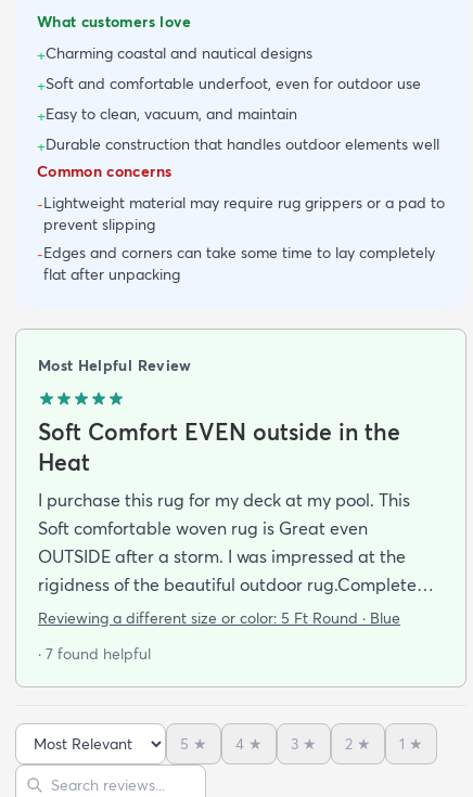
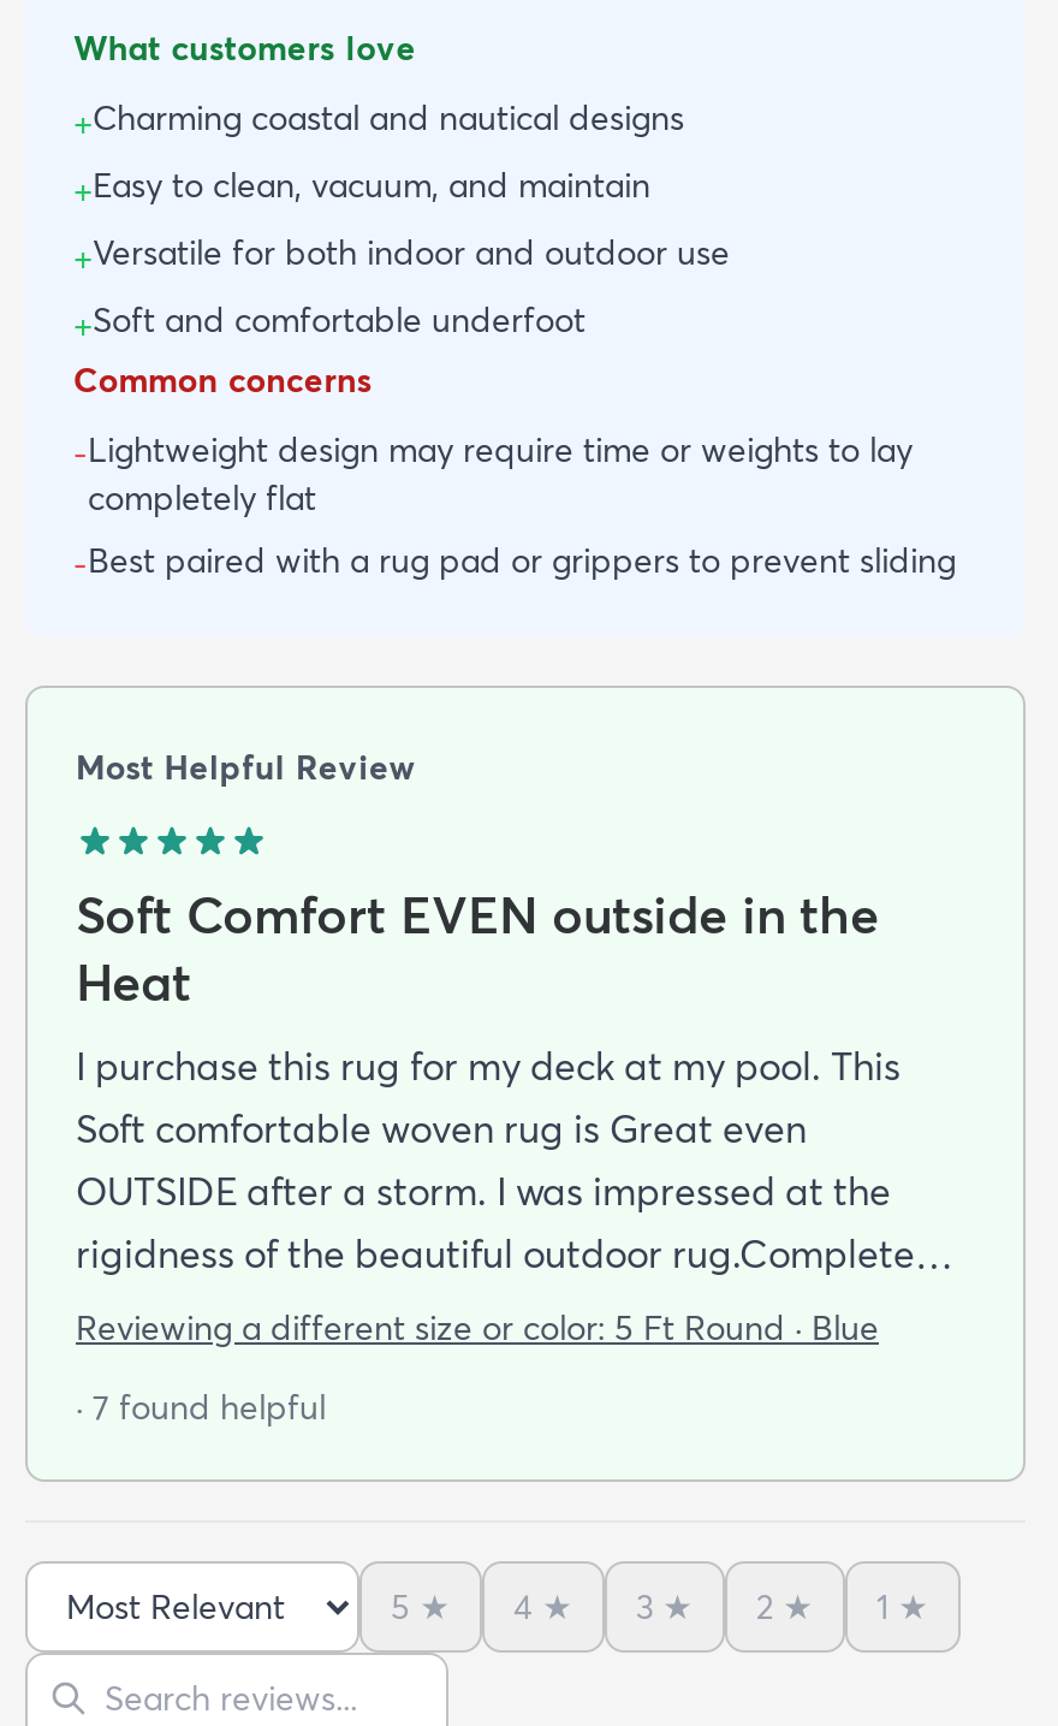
[37,74,421,95] +Soft and comfortable underfoot, even for outdoor use -> none
[37,134,439,156] +Durable construction that handles outdoor elements well -> [73,232,730,347] +Versatile for both indoor and outdoor use | +Soft and comfortable underfoot
[37,193,445,284] -Lightweight material may require rug grippers or a pad to | prevent slipping | -Edges and corners can take some time to lay completely | flat after unpacking -> [73,429,956,588] -Lightweight design may require time or weights to lay | completely flat | -Best paired with a rug pad or grippers to prevent sliding

